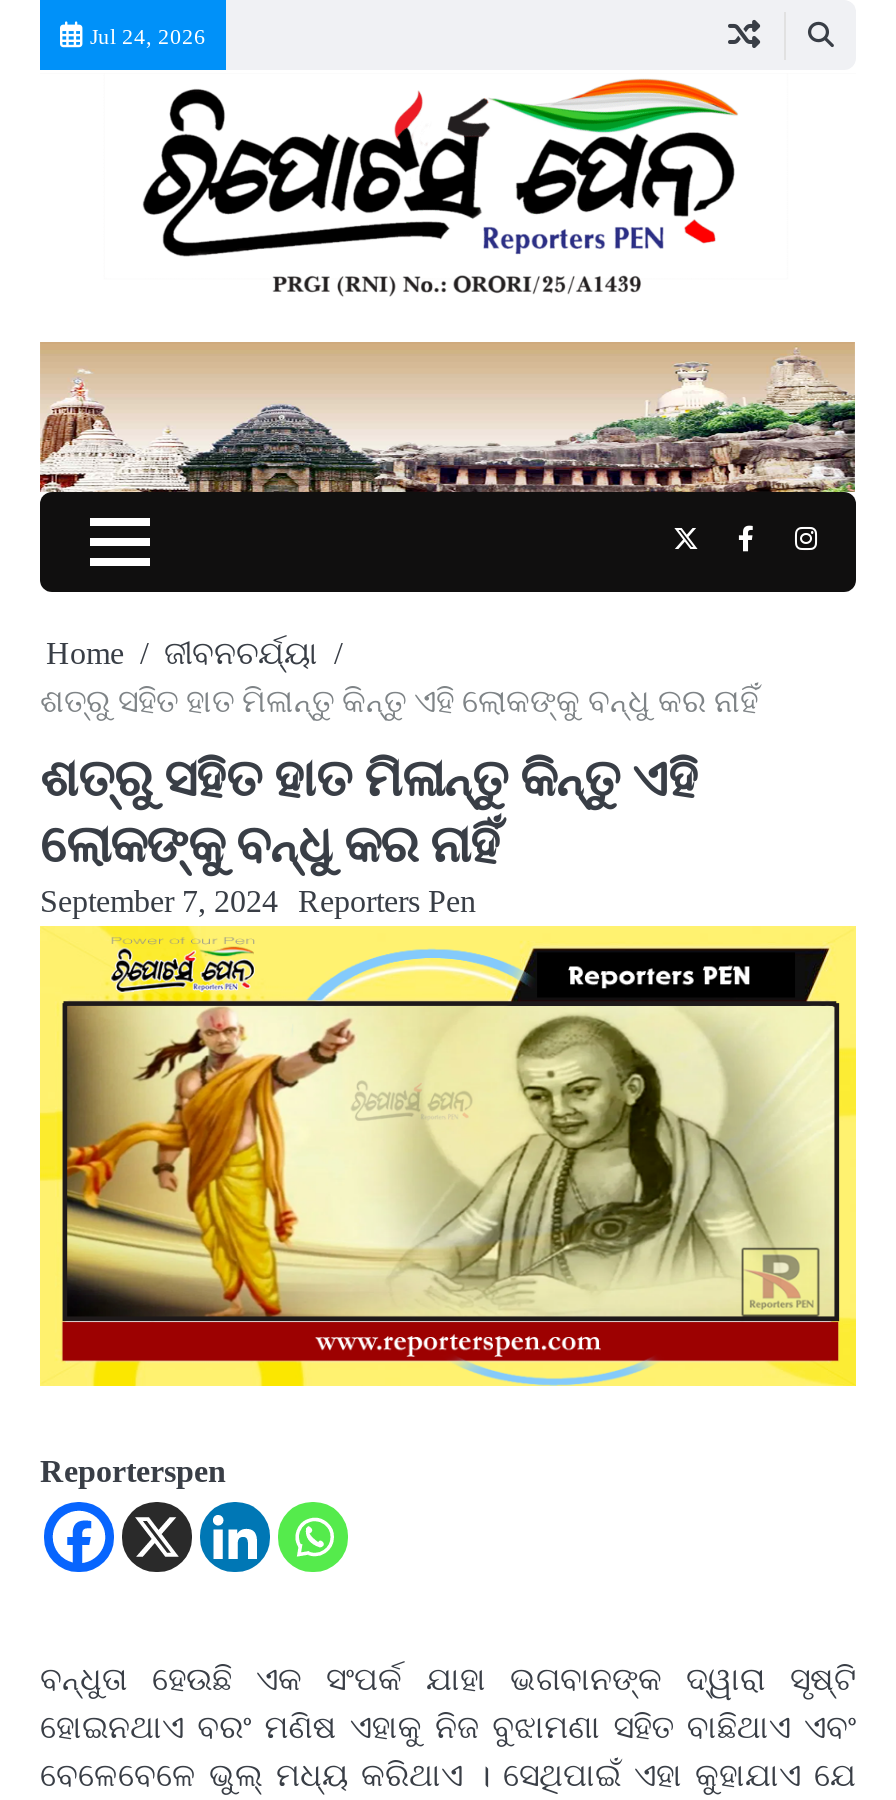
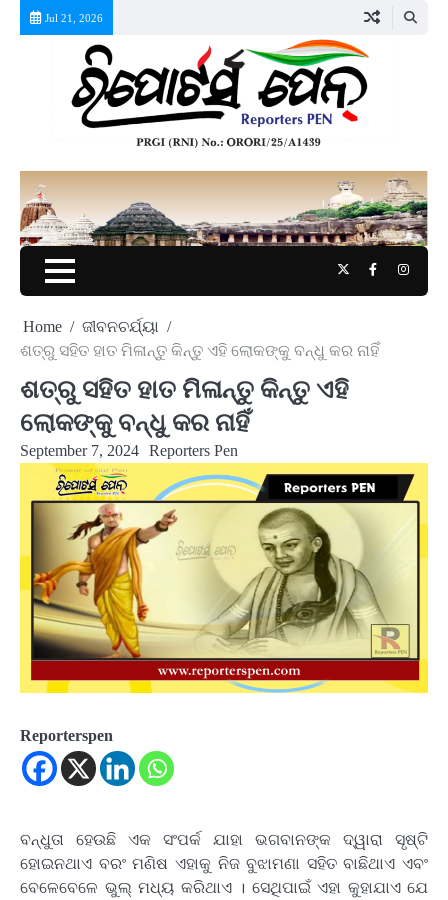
[90,24,206,48] Jul 24, 2026 -> [45,12,103,24] Jul 21, 2026

